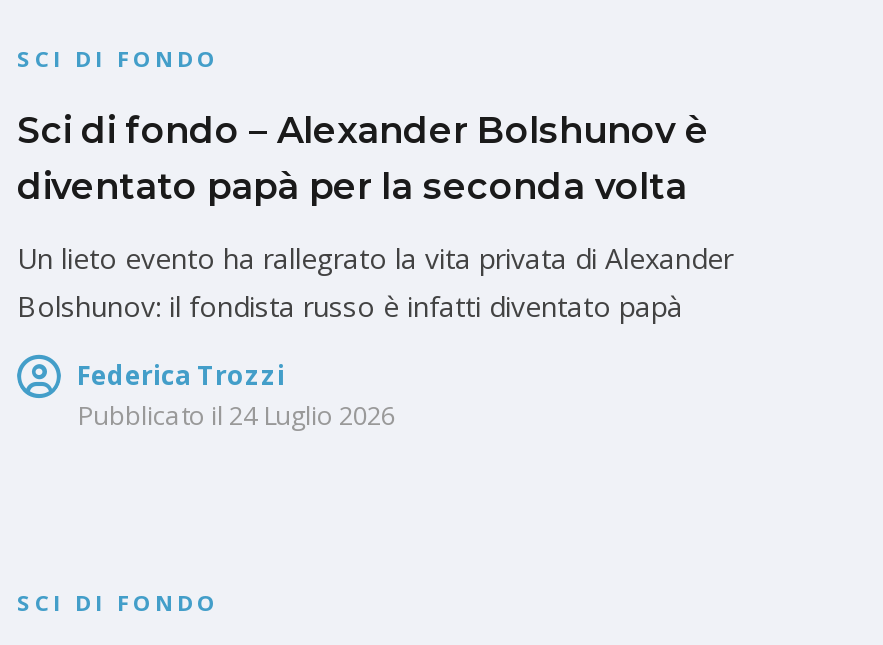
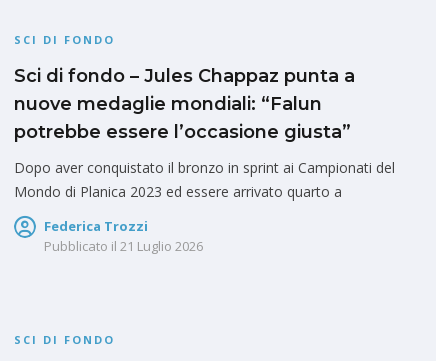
[17,109,709,209] Sci di fondo – Alexander Bolshunov è | diventato papà per la seconda volta -> [14,65,355,143] Sci di fondo – Jules Chappaz punta a | nuove medaglie mondiali: “Falun | potrebbe essere l’occasione giusta”
[17,239,733,325] Un lieto evento ha rallegrato la vita privata di Alexander | Bolshunov: il fondista russo è infatti diventato papà -> [14,158,395,201] Dopo aver conquistato il bronzo in sprint ai Campionati del | Mondo di Planica 2023 ed essere arrivato quarto a
[77,397,395,433] Pubblicato il 24 Luglio 2026 -> [44,237,203,255] Pubblicato il 21 Luglio 2026

